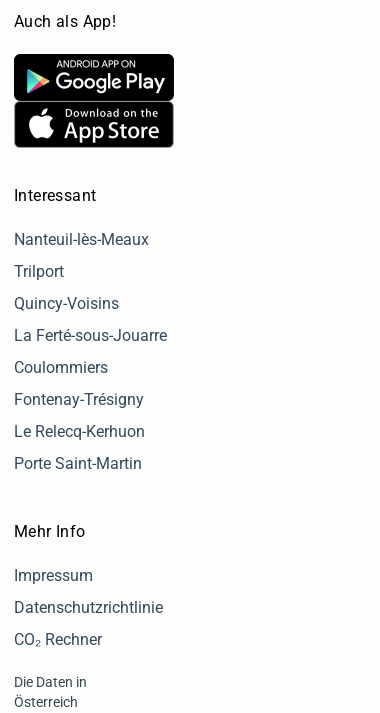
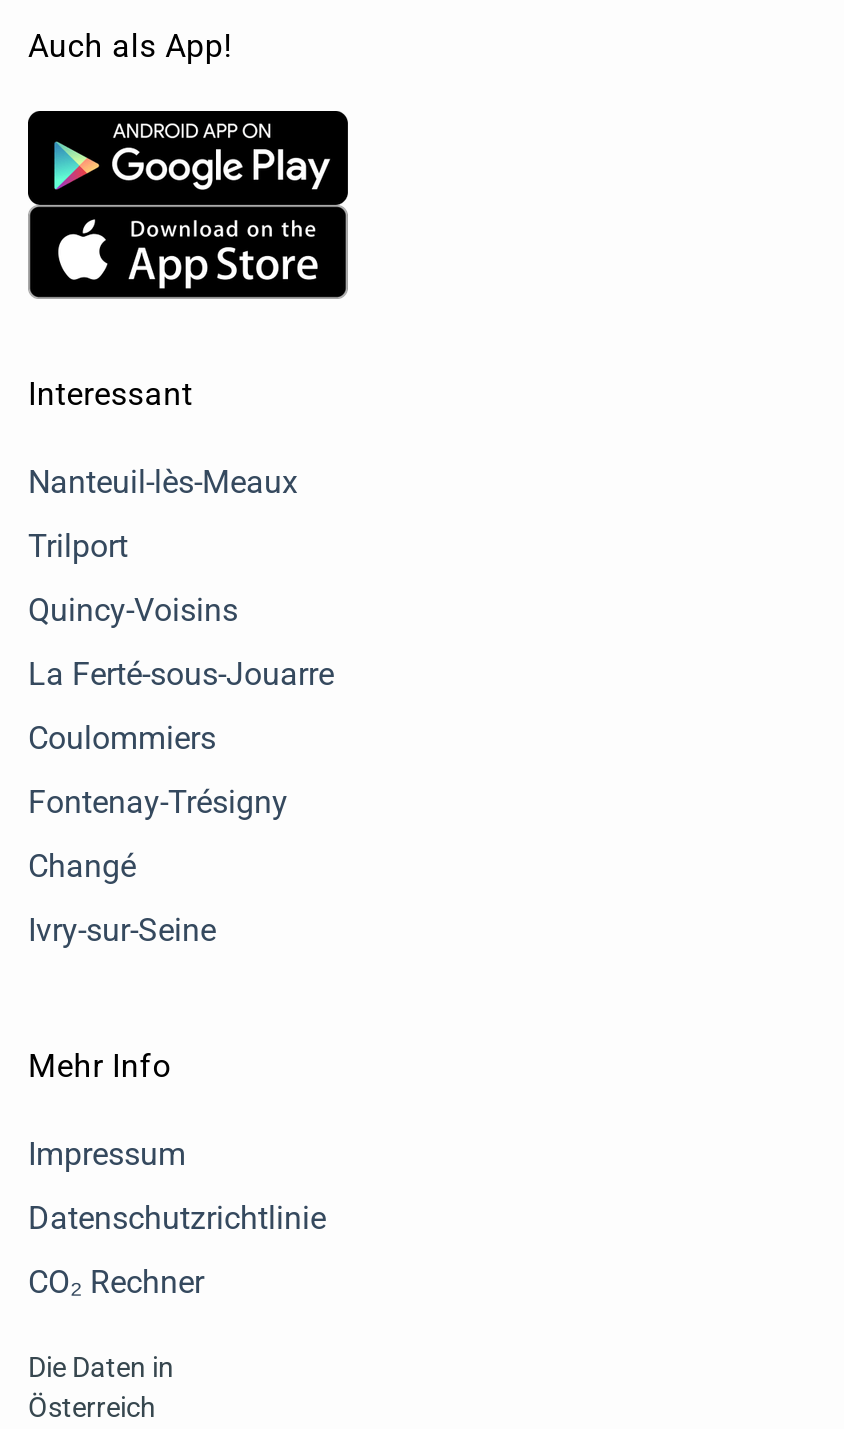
[14,422,145,441] Le Relecq-Kerhuon -> [28,848,136,886] Changé
[14,454,142,473] Porte Saint-Martin -> [28,912,216,950] Ivry-sur-Seine

